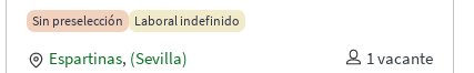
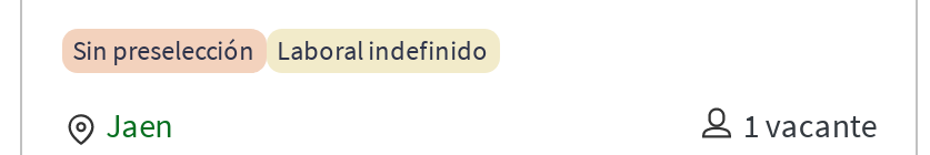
[48,48,187,69] Espartinas, (Sevilla) -> [106,105,172,147] Jaen

